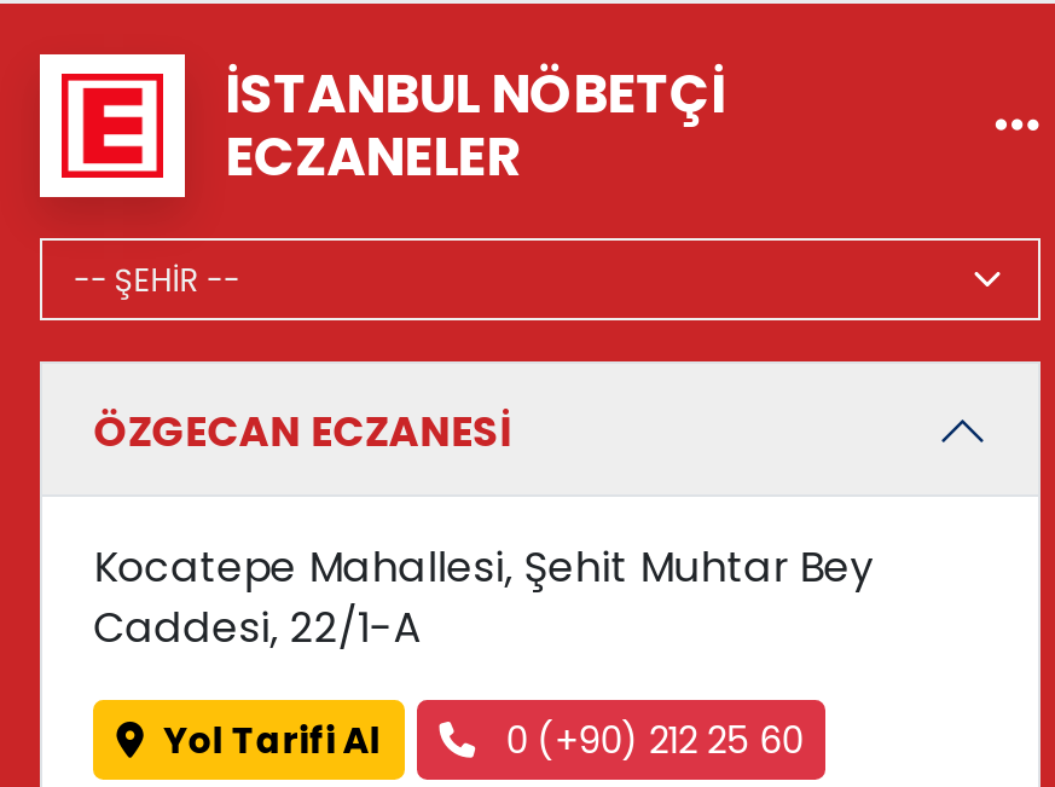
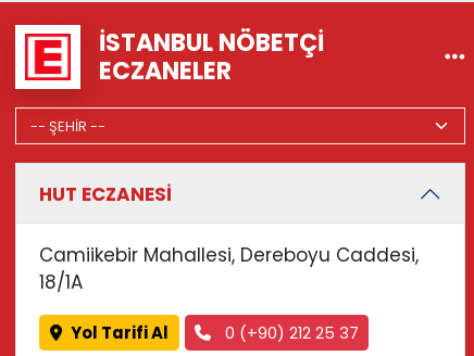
[94,402,512,460] ÖZGECAN ECZANESİ -> [39,181,172,207] HUT ECZANESİ
[94,539,874,658] Kocatepe Mahallesi, Şehit Muhtar Bey | Caddesi, 22/1-A -> [39,243,419,296] Camiikebir Mahallesi, Dereboyu Caddesi, | 18/1A
[496,714,803,765] 0 (+90) 212 25 60 -> [220,321,359,344] 0 (+90) 212 25 37

